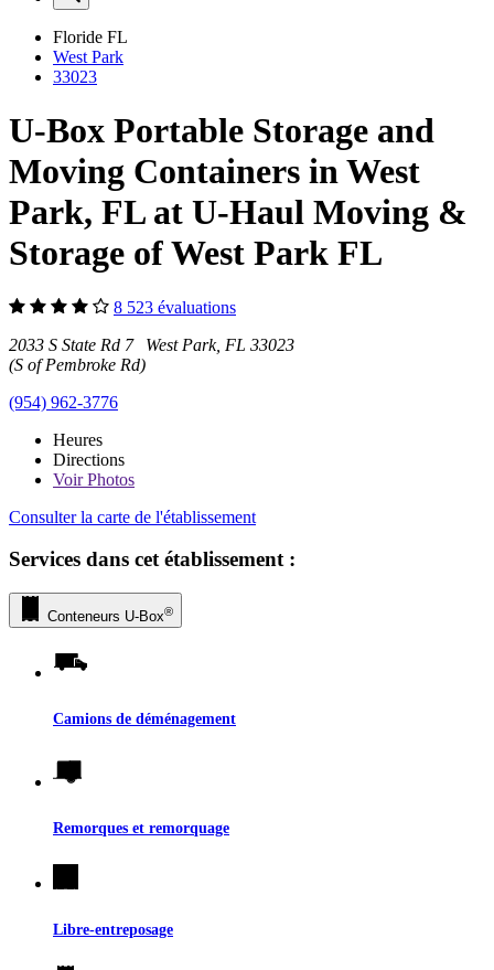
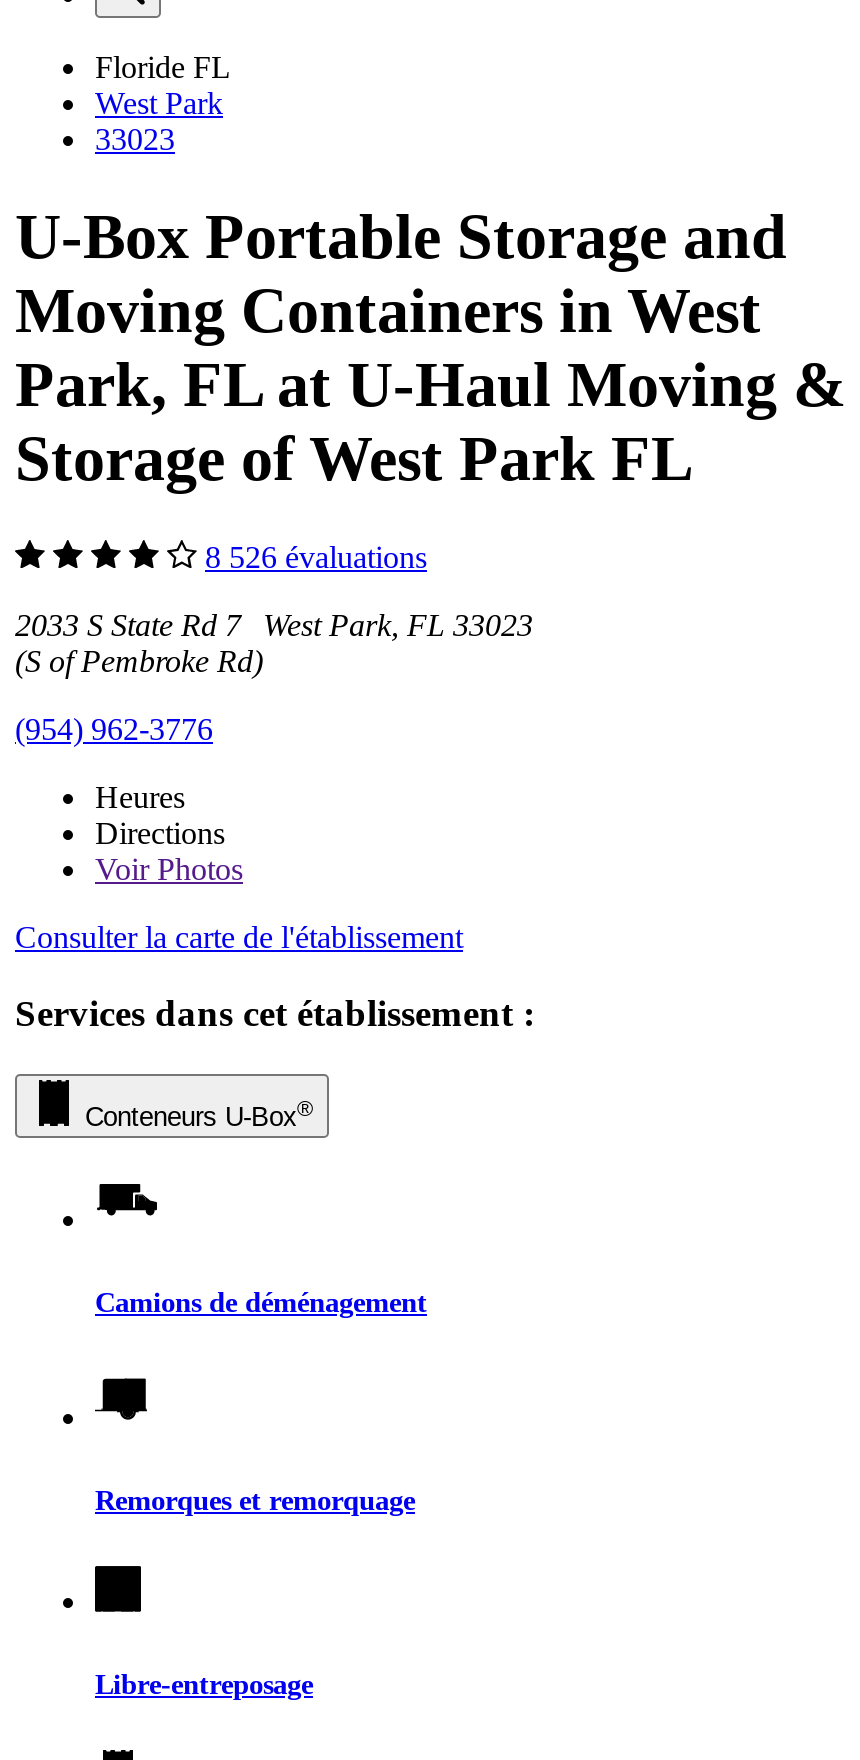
[114,298,236,316] 8 523 évaluations -> [205,539,427,573] 8 526 évaluations

